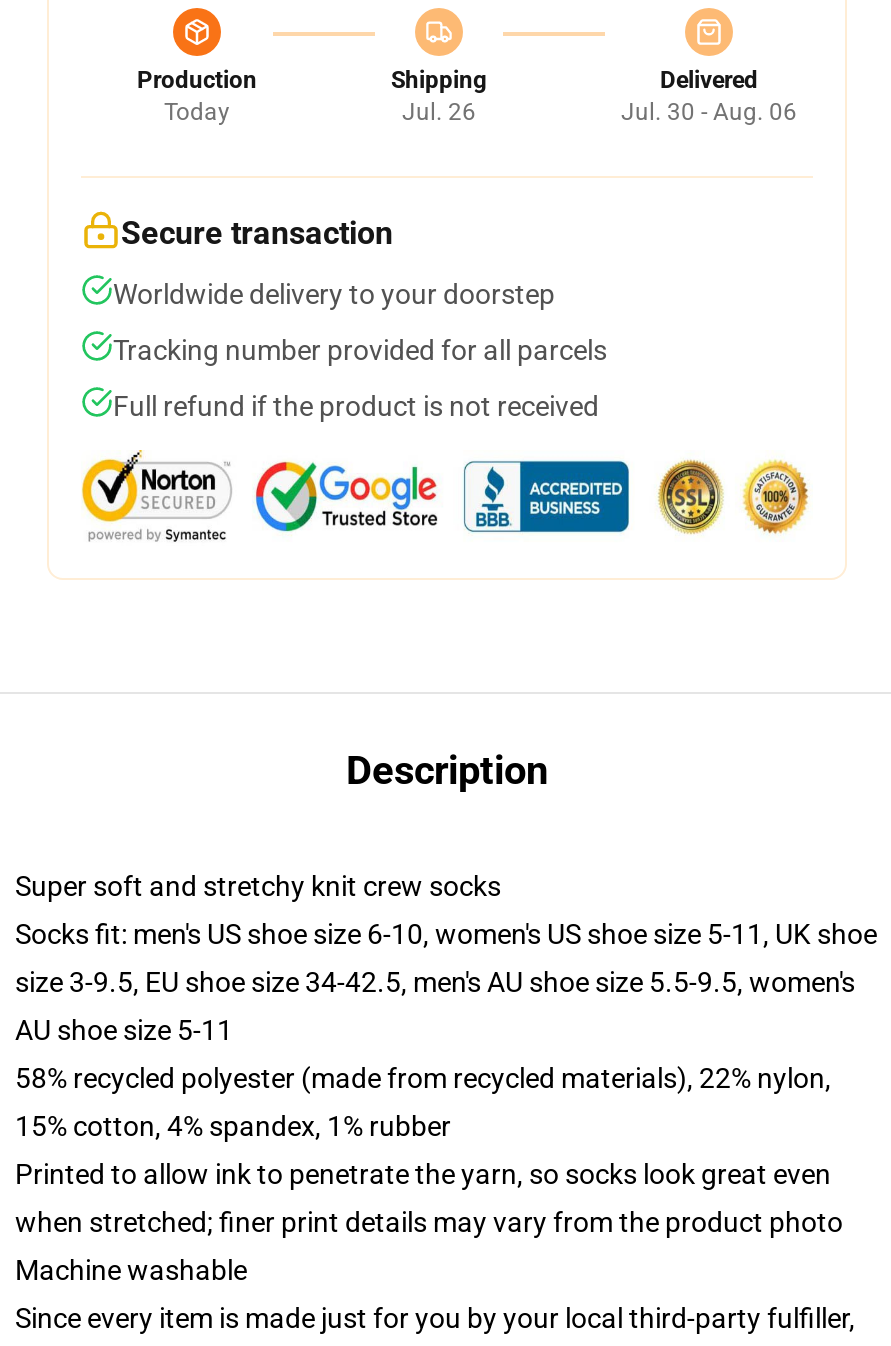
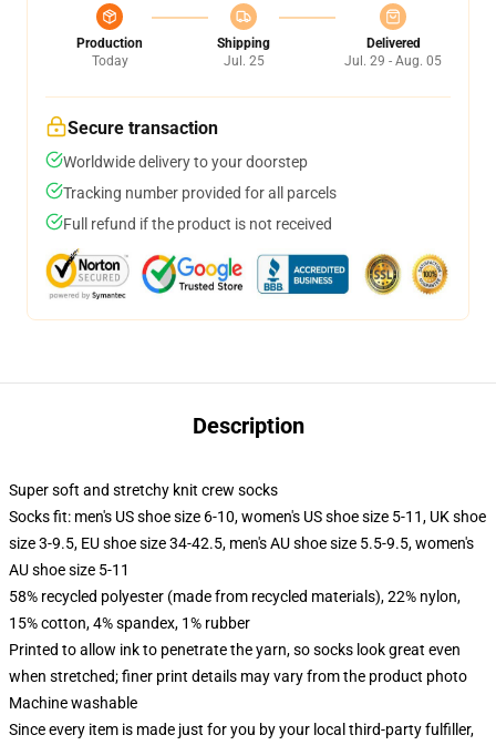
[402,98,476,126] Jul. 26 -> [223,53,264,69] Jul. 25
[621,98,797,126] Jul. 30 - Aug. 06 -> [344,53,442,69] Jul. 29 - Aug. 05

